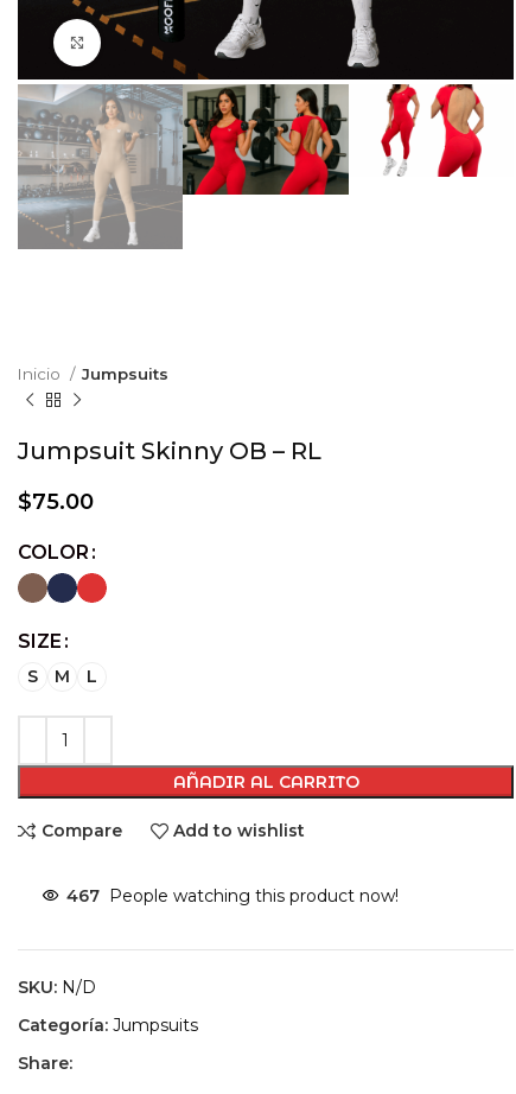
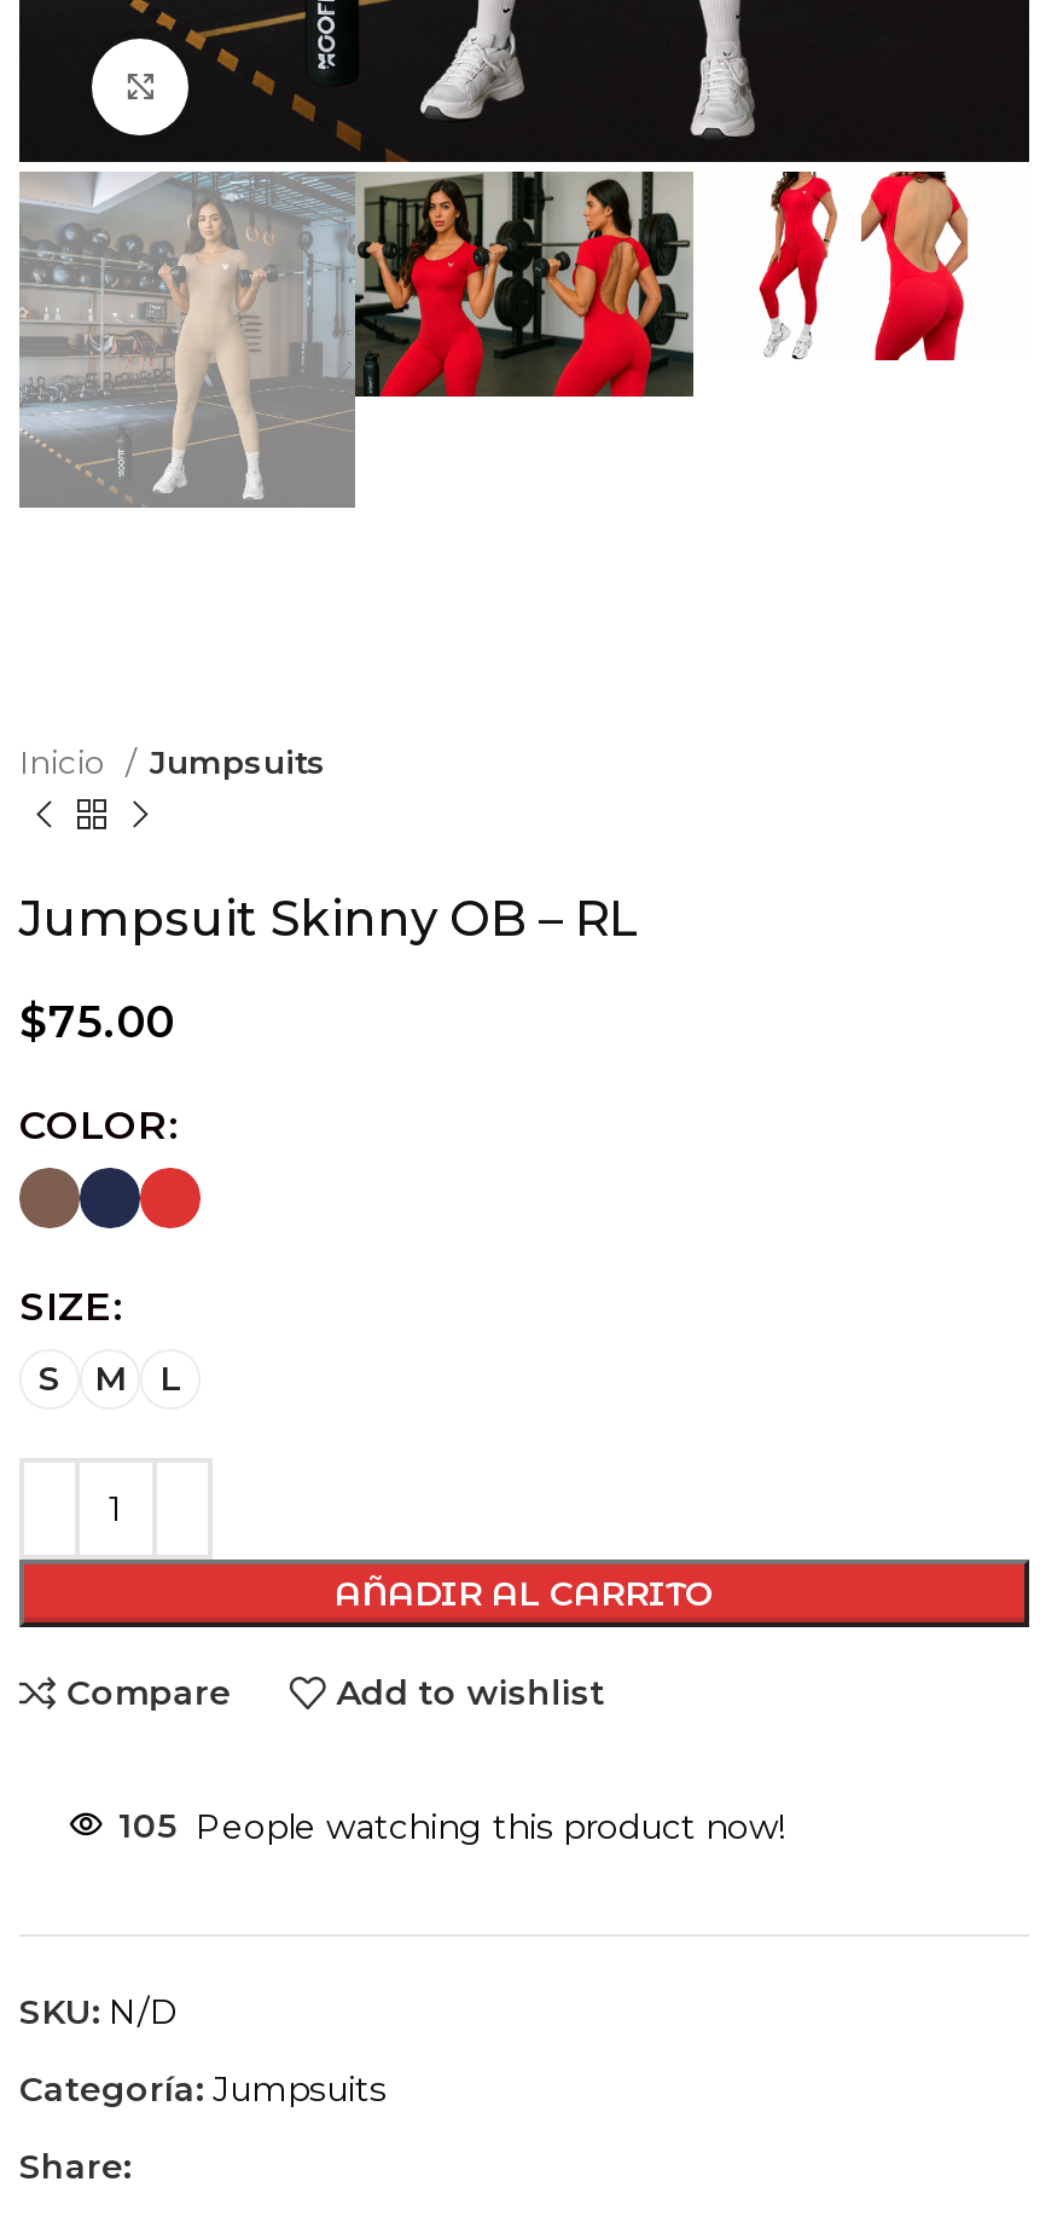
[66,886,399,907] 467 People watching this product now! -> [118,1804,785,1848] 105 People watching this product now!

